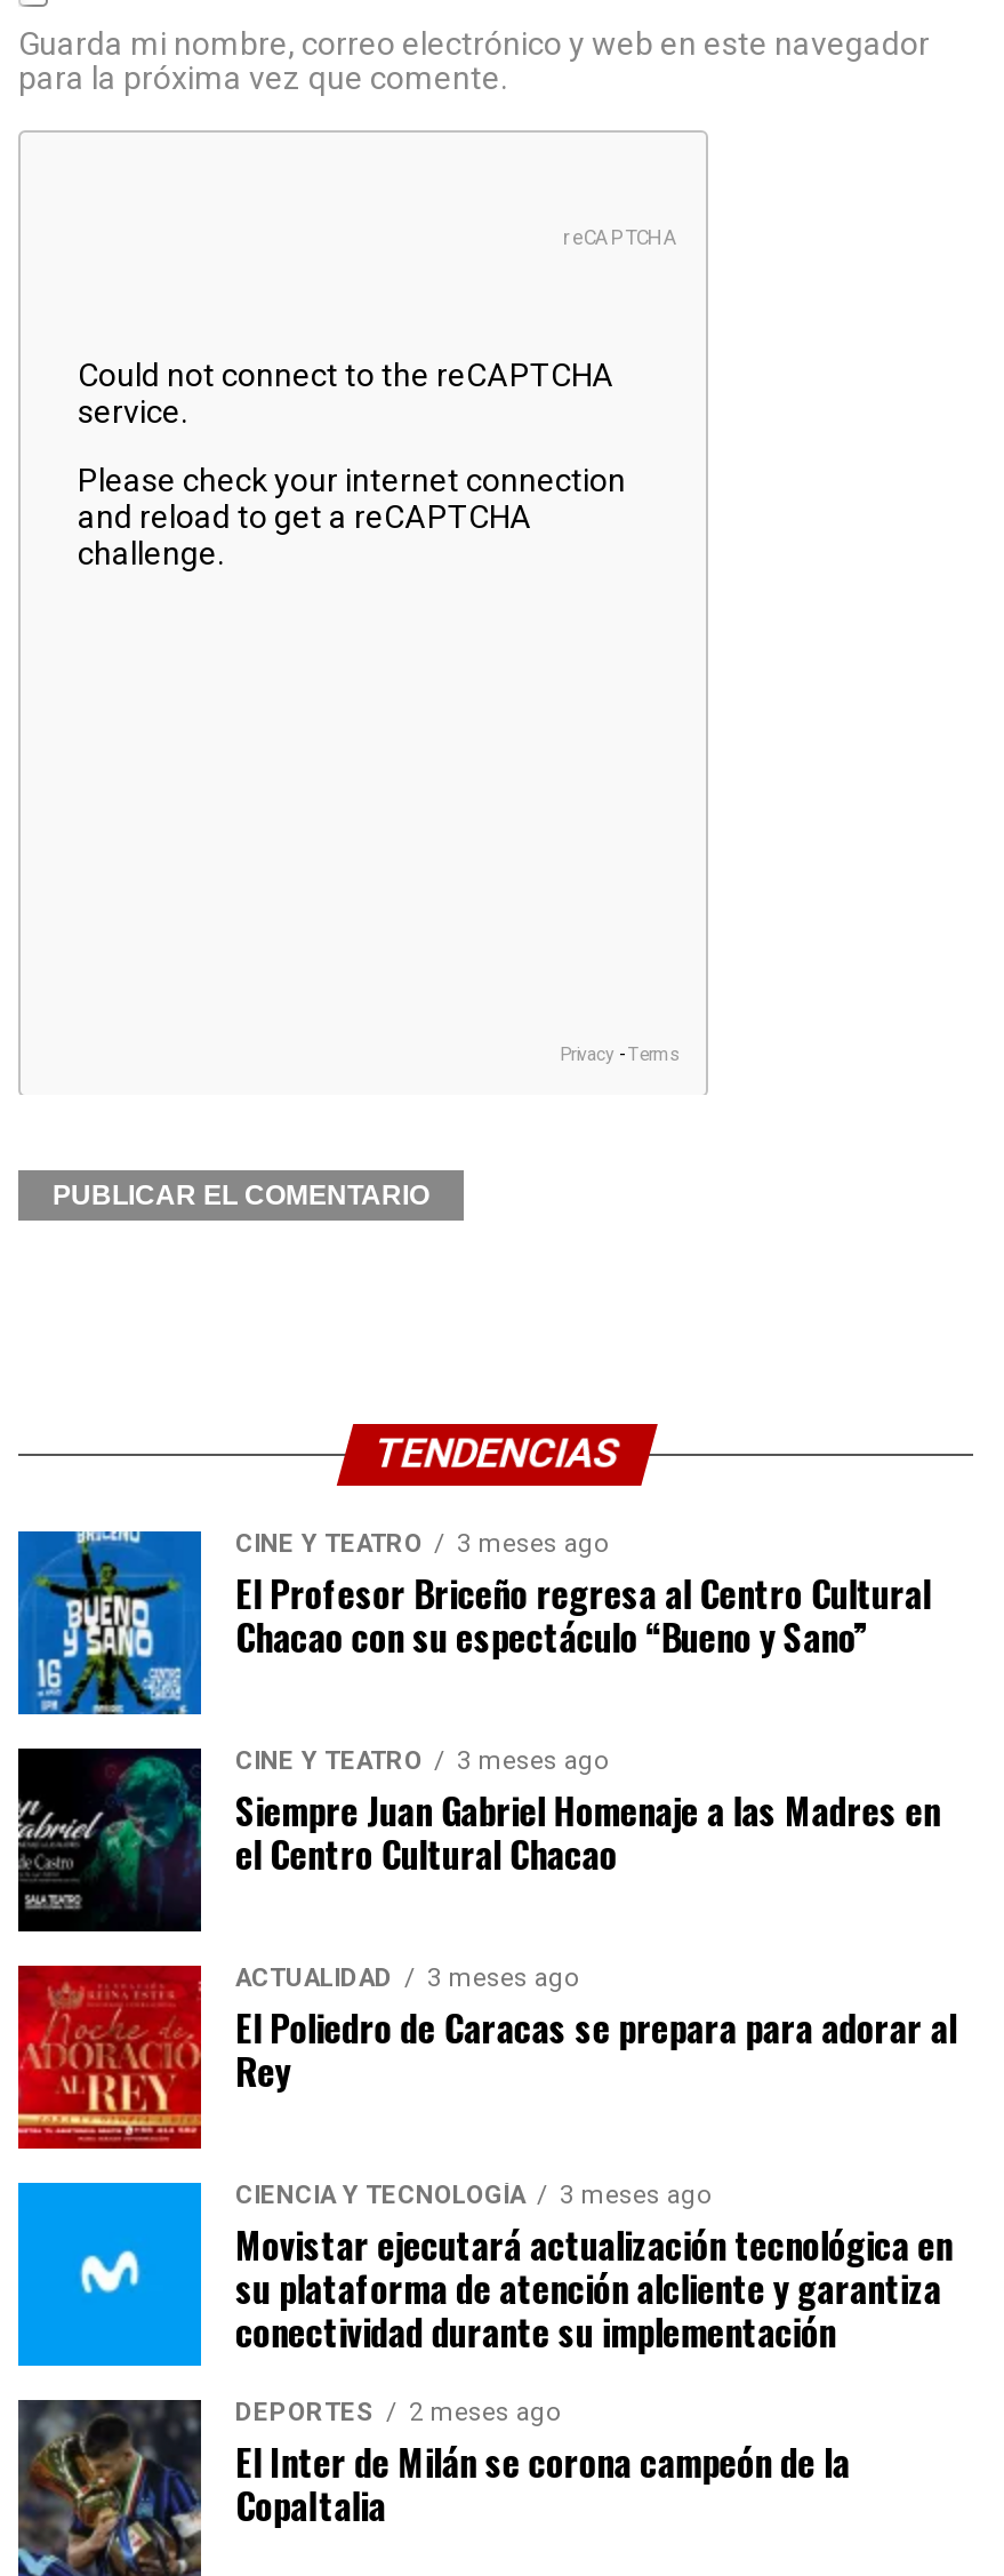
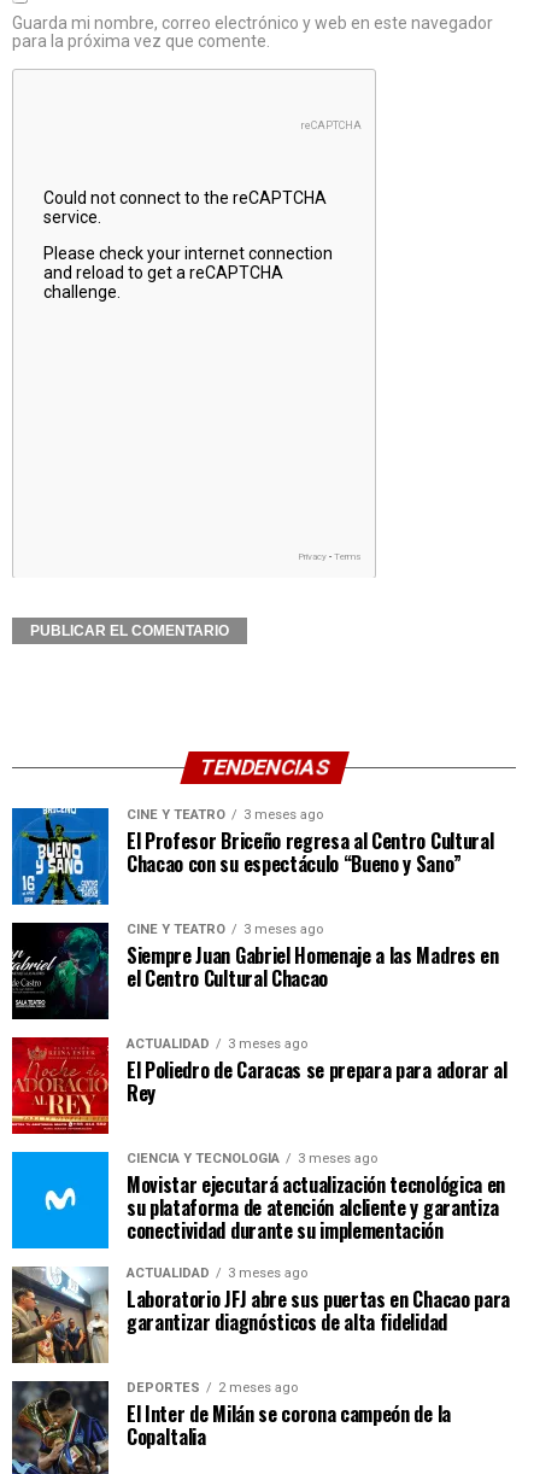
none -> [11,1266,510,1364] [image] | ACTUALIDAD | 3 meses ago | Laboratorio JFJ abre sus puertas en Chacao para | garantizar diagnósticos de alta fidelidad

